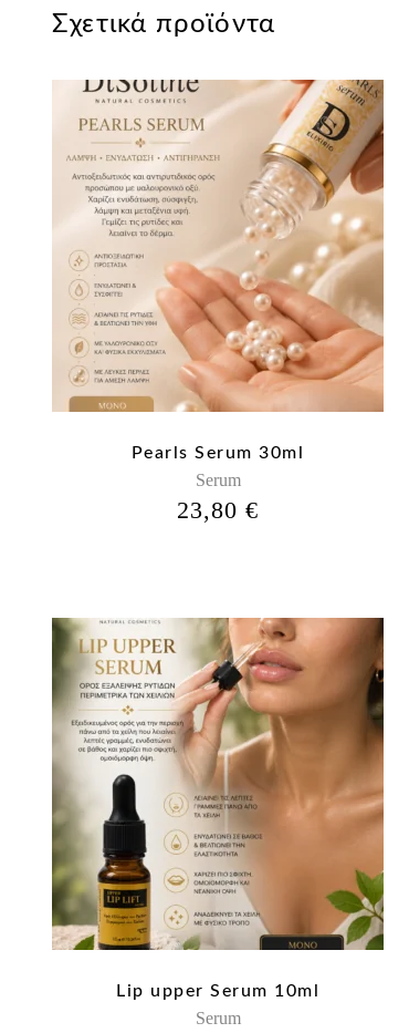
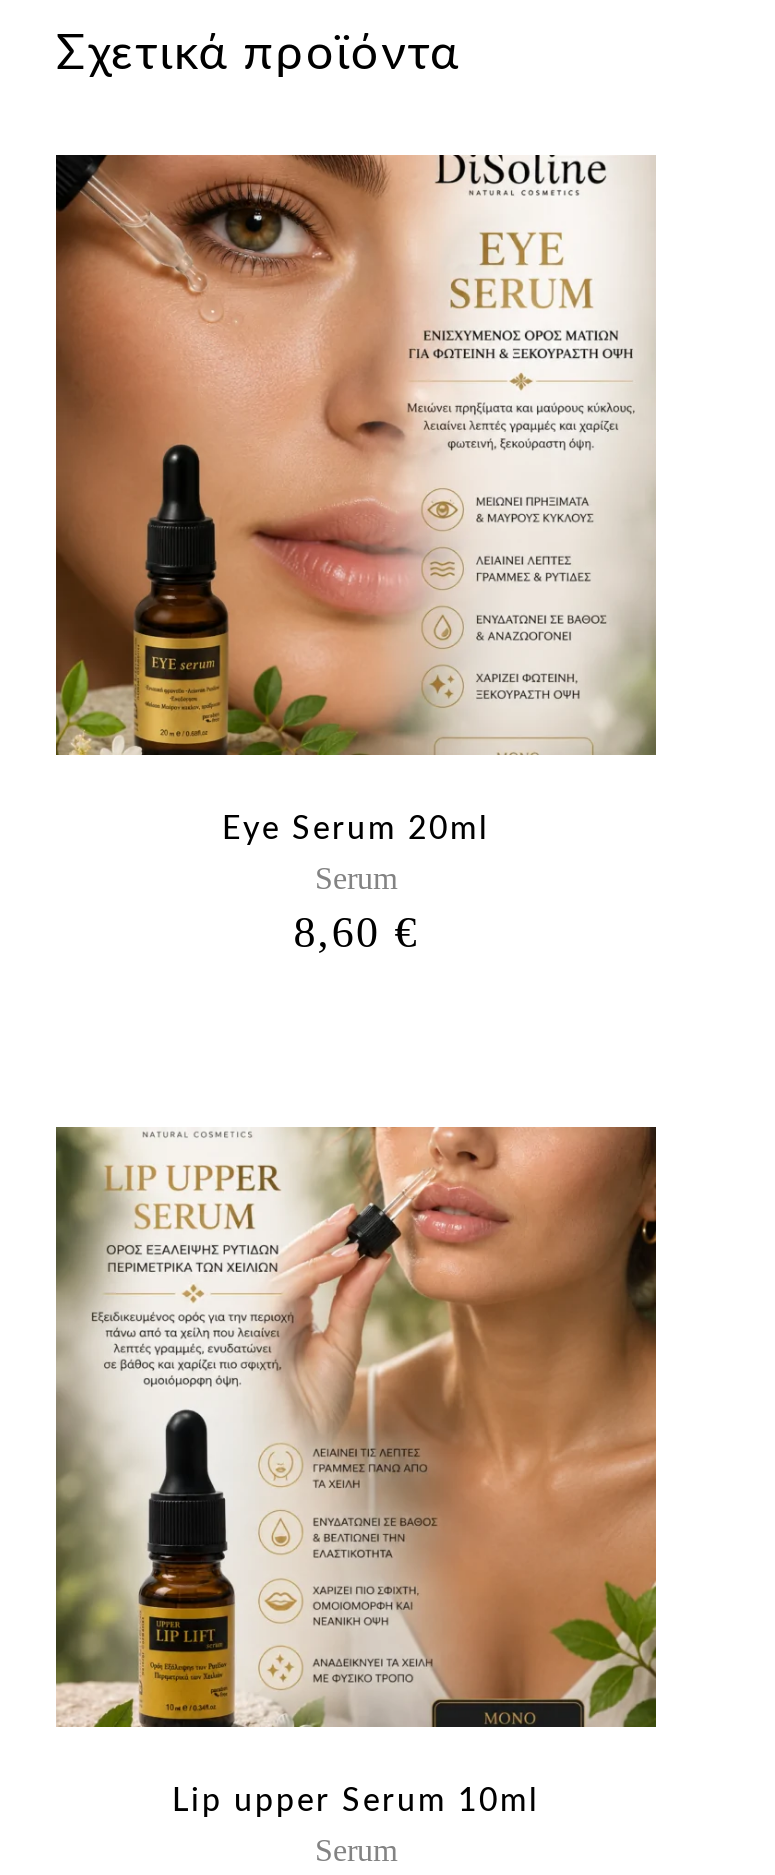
[52,79,385,462] [image] | Pearls Serum 30ml -> [54,153,656,844] [image] | Eye Serum 20ml
[176,497,259,524] 23,80 € -> [293,906,419,956] 8,60 €

